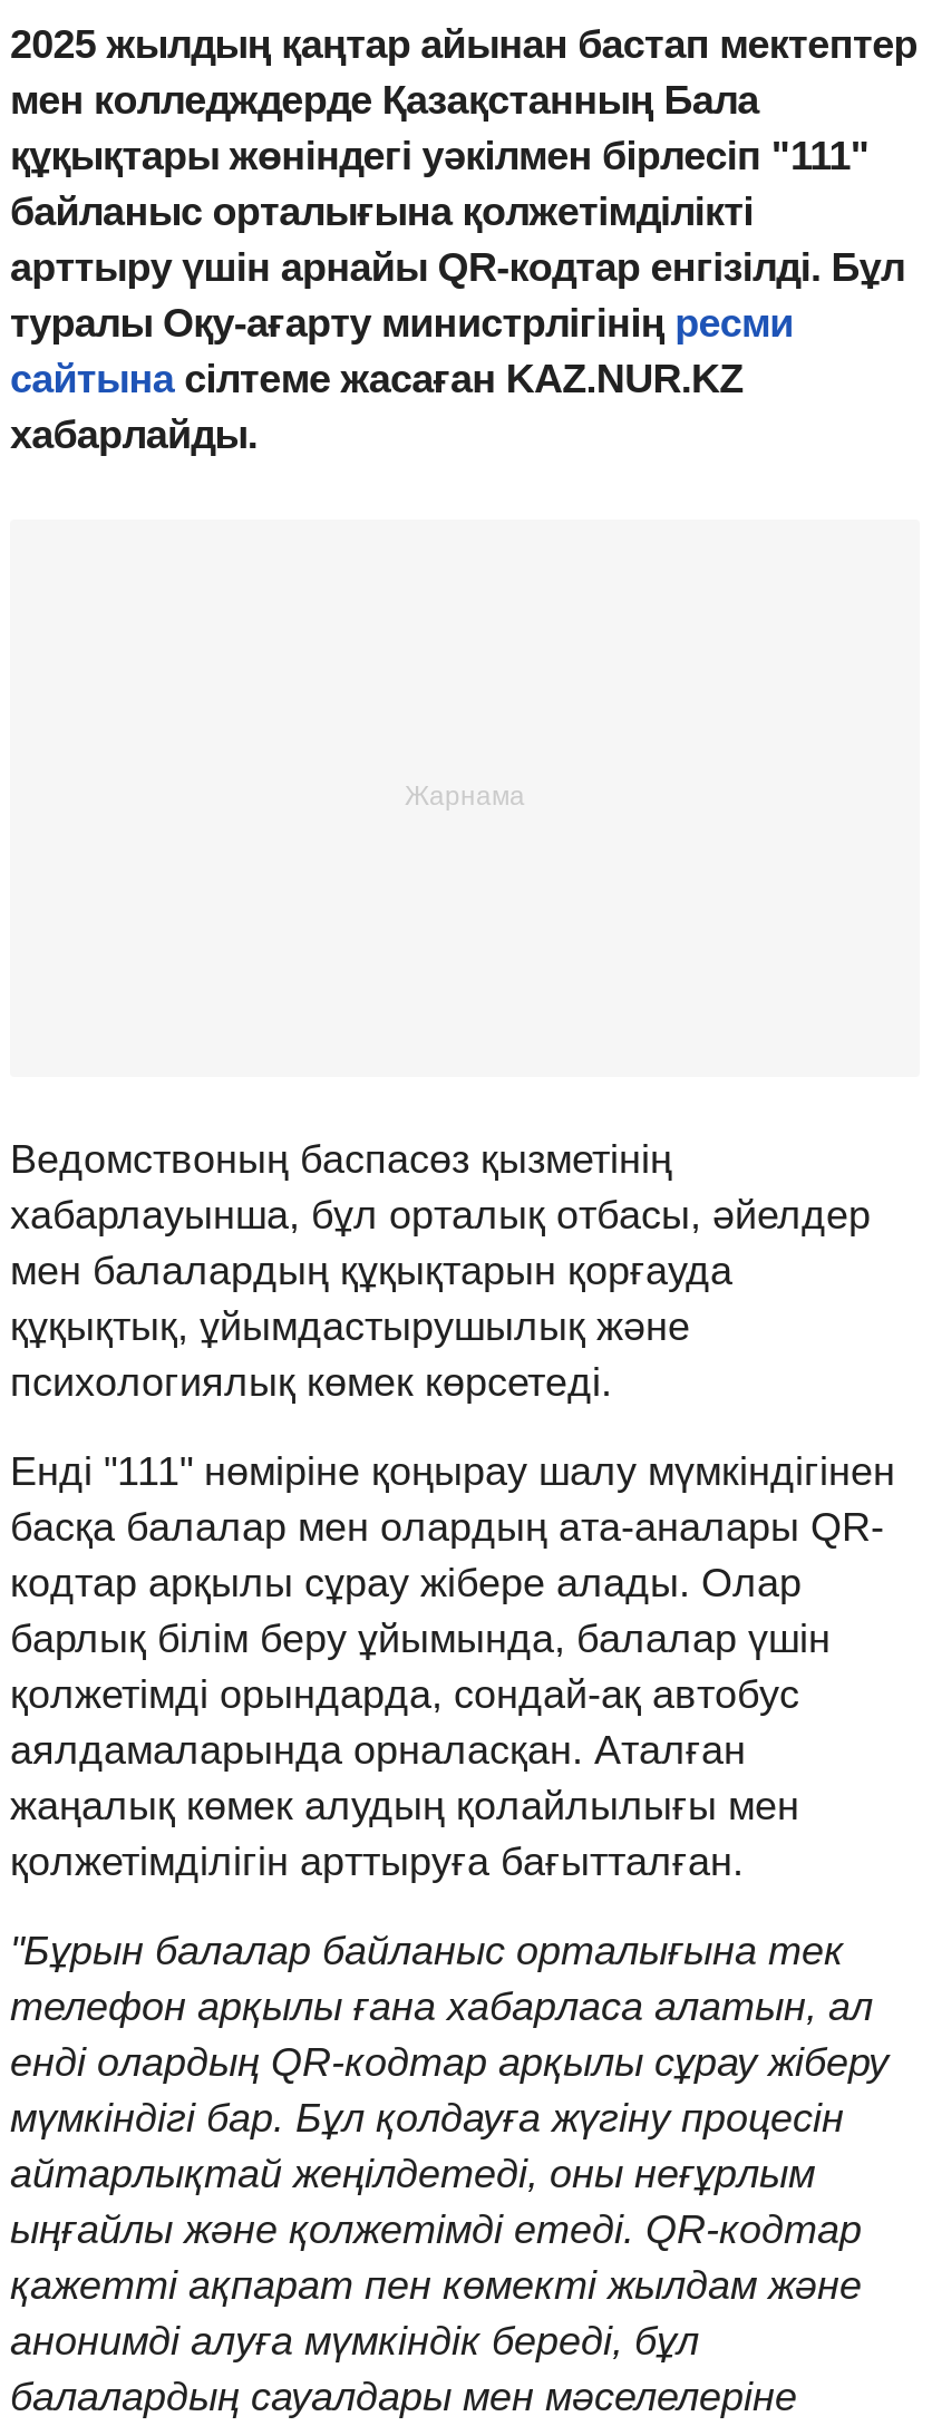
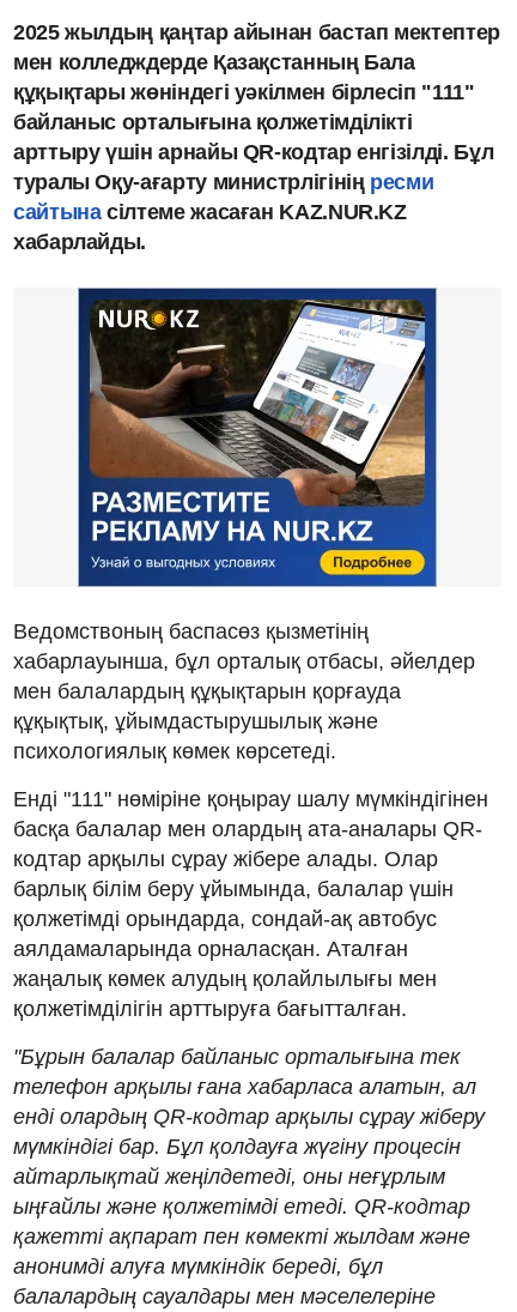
none -> [77,286,438,588] [image]

